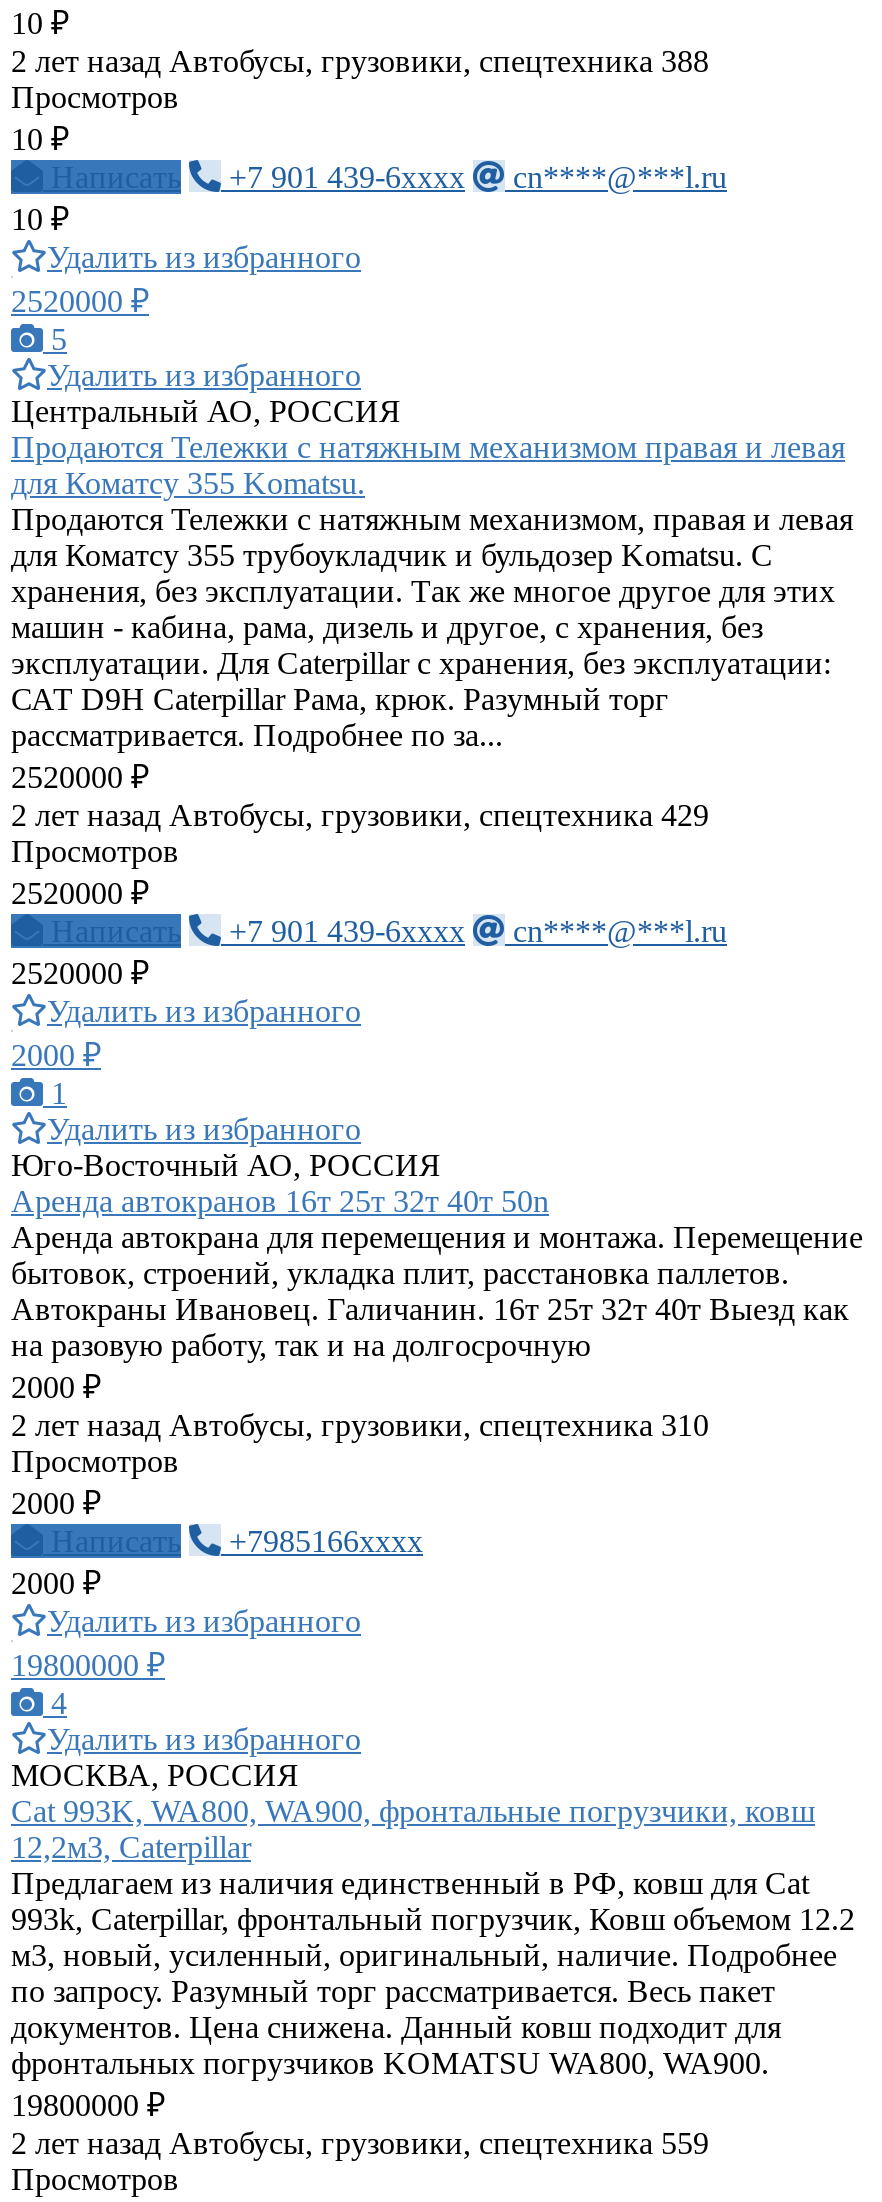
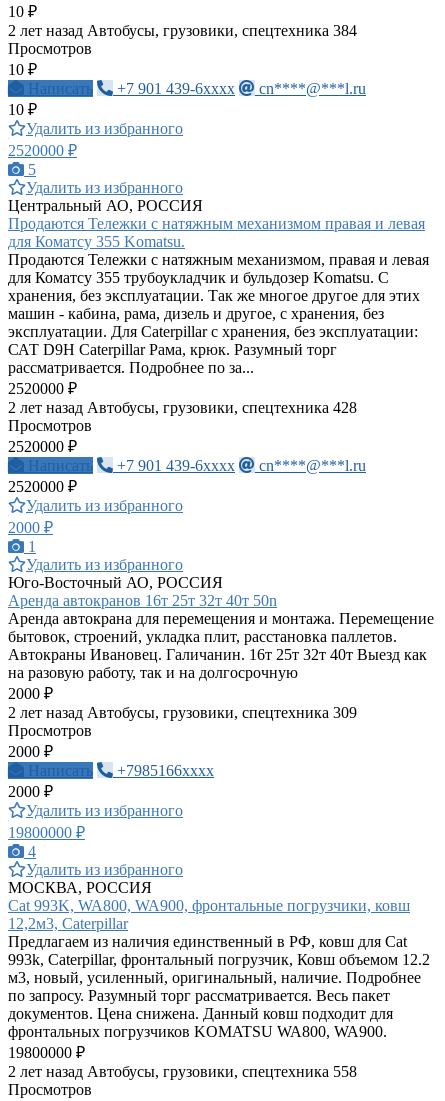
[11,44,709,78] 2 лет назад Автобусы, грузовики, спецтехника 388 -> [8,22,357,39] 2 лет назад Автобусы, грузовики, спецтехника 384
[11,798,709,832] 2 лет назад Автобусы, грузовики, спецтехника 429 -> [8,399,357,416] 2 лет назад Автобусы, грузовики, спецтехника 428
[11,1408,709,1442] 2 лет назад Автобусы, грузовики, спецтехника 310 -> [8,704,357,721] 2 лет назад Автобусы, грузовики, спецтехника 309
[11,2126,709,2160] 2 лет назад Автобусы, грузовики, спецтехника 559 -> [8,1063,357,1080] 2 лет назад Автобусы, грузовики, спецтехника 558

